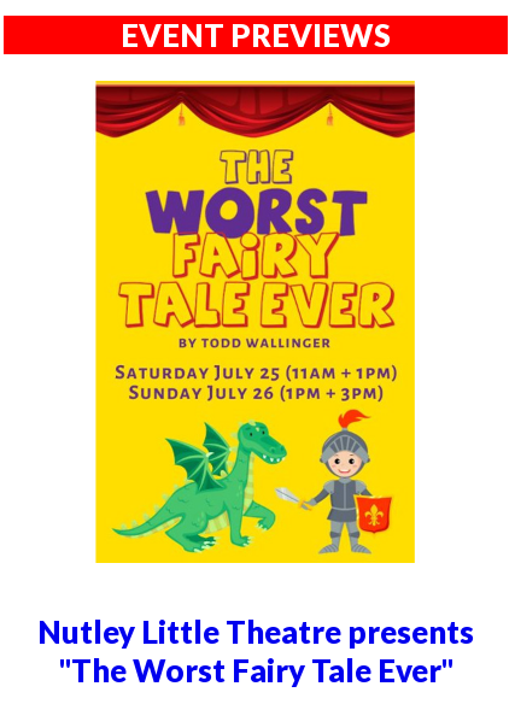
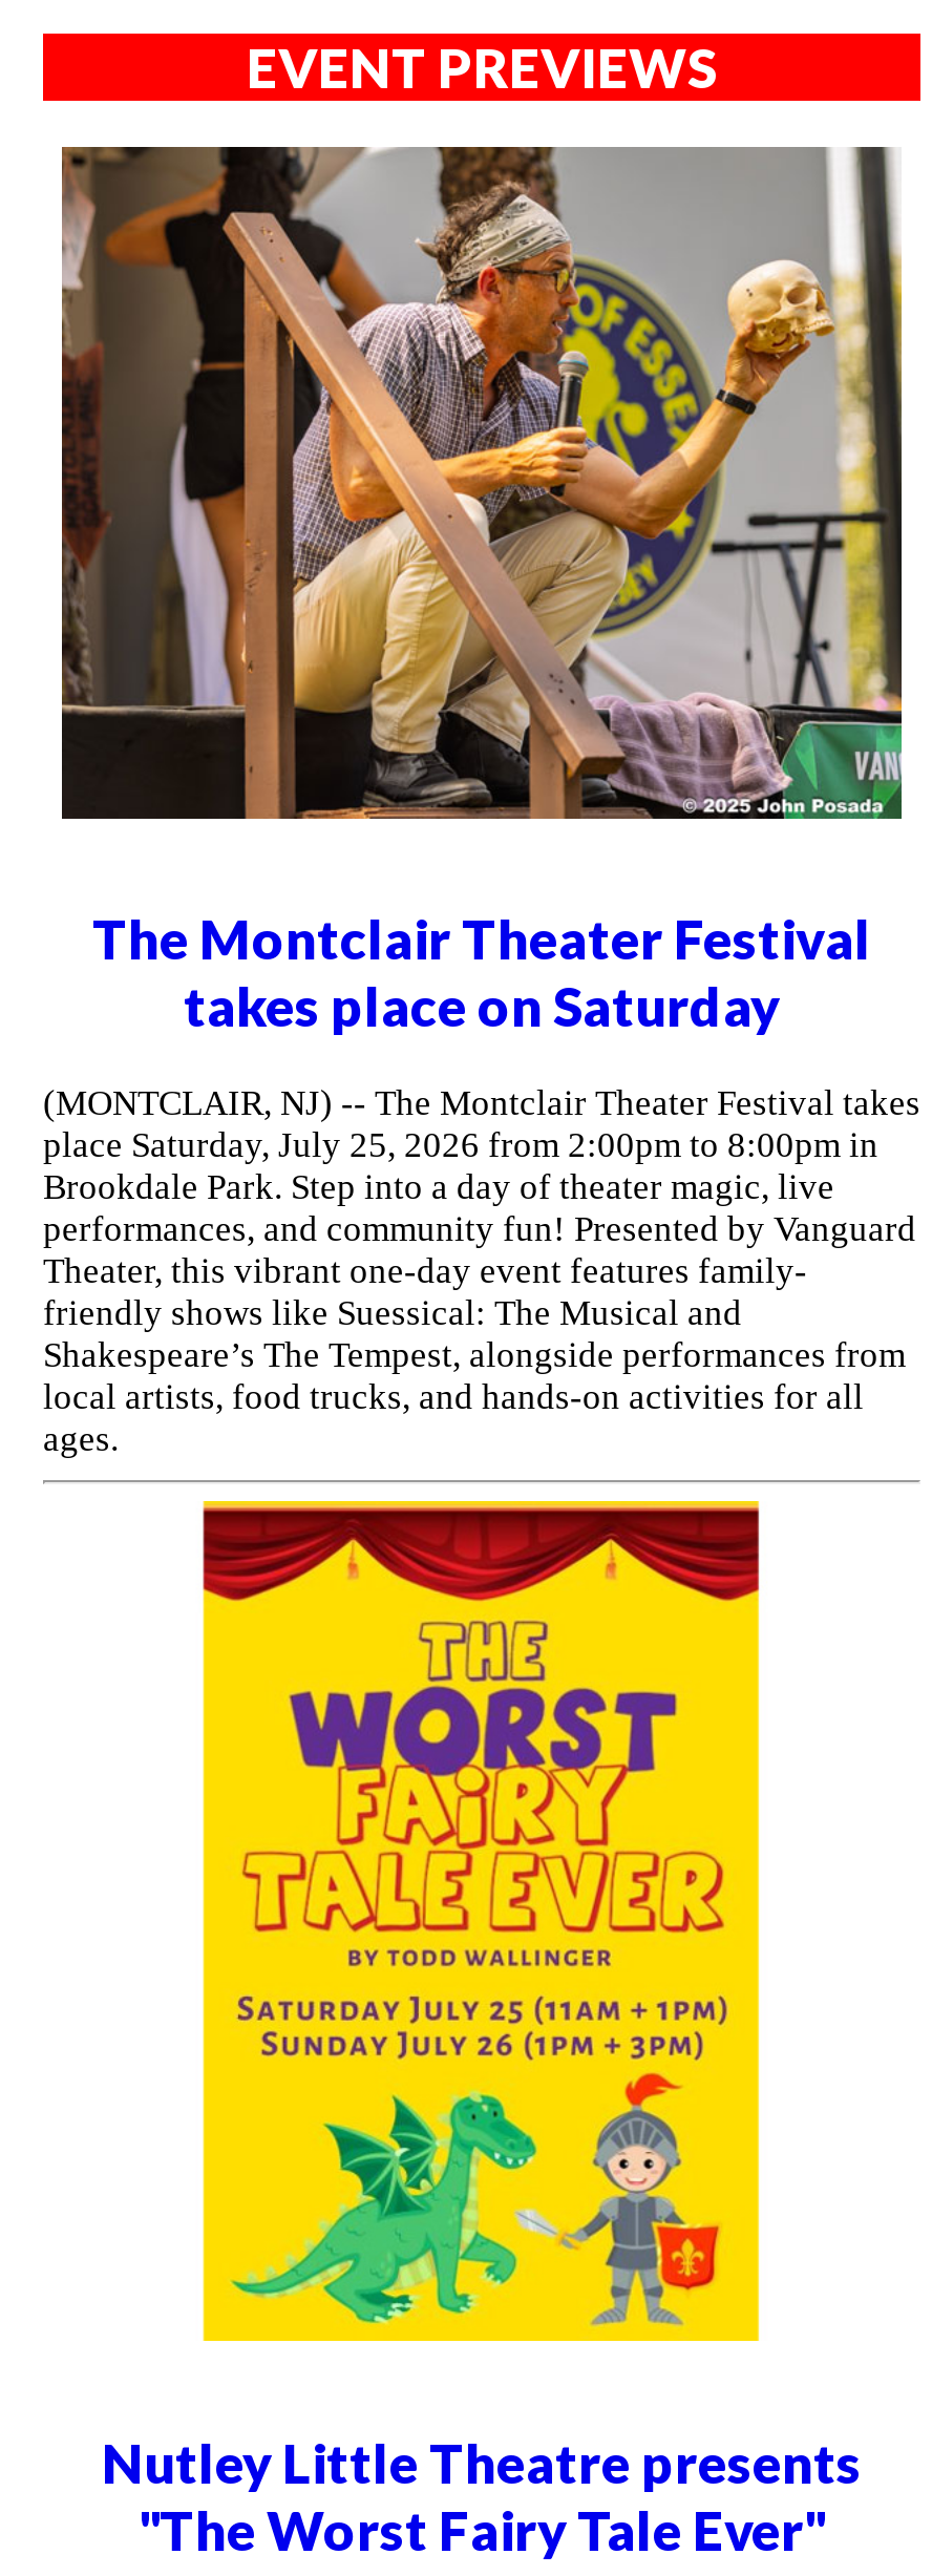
none -> [43,907,920,1460] The Montclair Theater Festival | takes place on Saturday | (MONTCLAIR, NJ) -- The Montclair Theater Festival takes | place Saturday, July 25, 2026 from 2:00pm to 8:00pm in | Brookdale Park. Step into a day of theater magic, live | performances, and community fun! Presented by Vanguard | Theater, this vibrant one-day event features family- | friendly shows like Suessical: The Musical and | Shakespeare’s The Tempest, alongside performances from | local artists, food trucks, and hands-on activities for all | ages.
none -> [60,145,904,821] [image]

